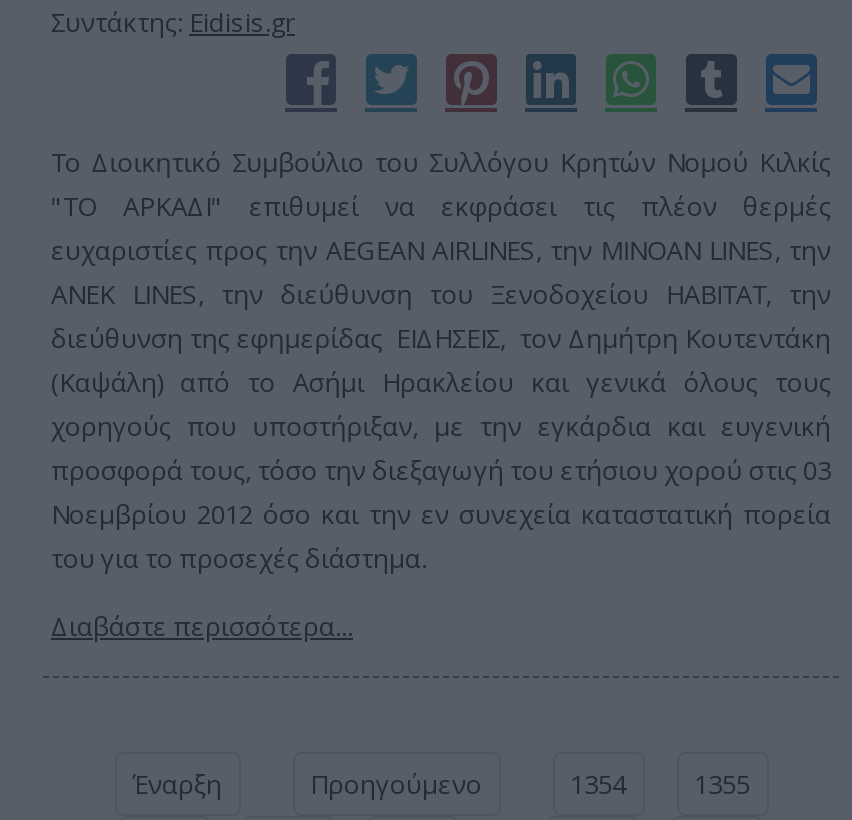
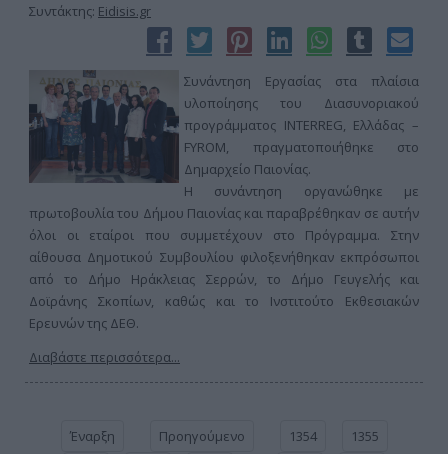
[51,144,831,576] Το Διοικητικό Συμβούλιο του Συλλόγου Κρητών Νομού Κιλκίς | "ΤΟ ΑΡΚΑΔΙ" επιθυμεί να εκφράσει τις πλέον θερμές | ευχαριστίες προς την AEGEAN AIRLINES, την MINOAN LINES, την | ANEK LINES, την διεύθυνση του Ξενοδοχείου HABITAT, την | διεύθυνση της εφημερίδας ΕΙΔΗΣΕΙΣ, τον Δημήτρη Κουτεντάκη | (Καψάλη) από το Ασήμι Ηρακλείου και γενικά όλους τους | χορηγούς που υποστήριξαν, με την εγκάρδια και ευγενική | προσφορά τους, τόσο την διεξαγωγή του ετήσιου χορού στις 03 | Νοεμβρίου 2012 όσο και την εν συνεχεία καταστατική πορεία | του για το προσεχές διάστημα. -> [29,72,419,332] Συνάντηση Εργασίας στα πλαίσια | υλοποίησης του Διασυνοριακού | προγράμματος INTERREG, Ελλάδας – | FYROM, πραγματοποιήθηκε στο | Δημαρχείο Παιονίας. | Η συνάντηση οργανώθηκε με | πρωτοβουλία του Δήμου Παιονίας και παραβρέθηκαν σε αυτήν | όλοι οι εταίροι που συμμετέχουν στο Πρόγραμμα. Στην | αίθουσα Δημοτικού Συμβουλίου φιλοξενήθηκαν εκπρόσωποι | από το Δήμο Ηράκλειας Σερρών, το Δήμο Γευγελής και | Δοϊράνης Σκοπίων, καθώς και το Ινστιτούτο Εκθεσιακών | Ερευνών της ΔΕΘ.

